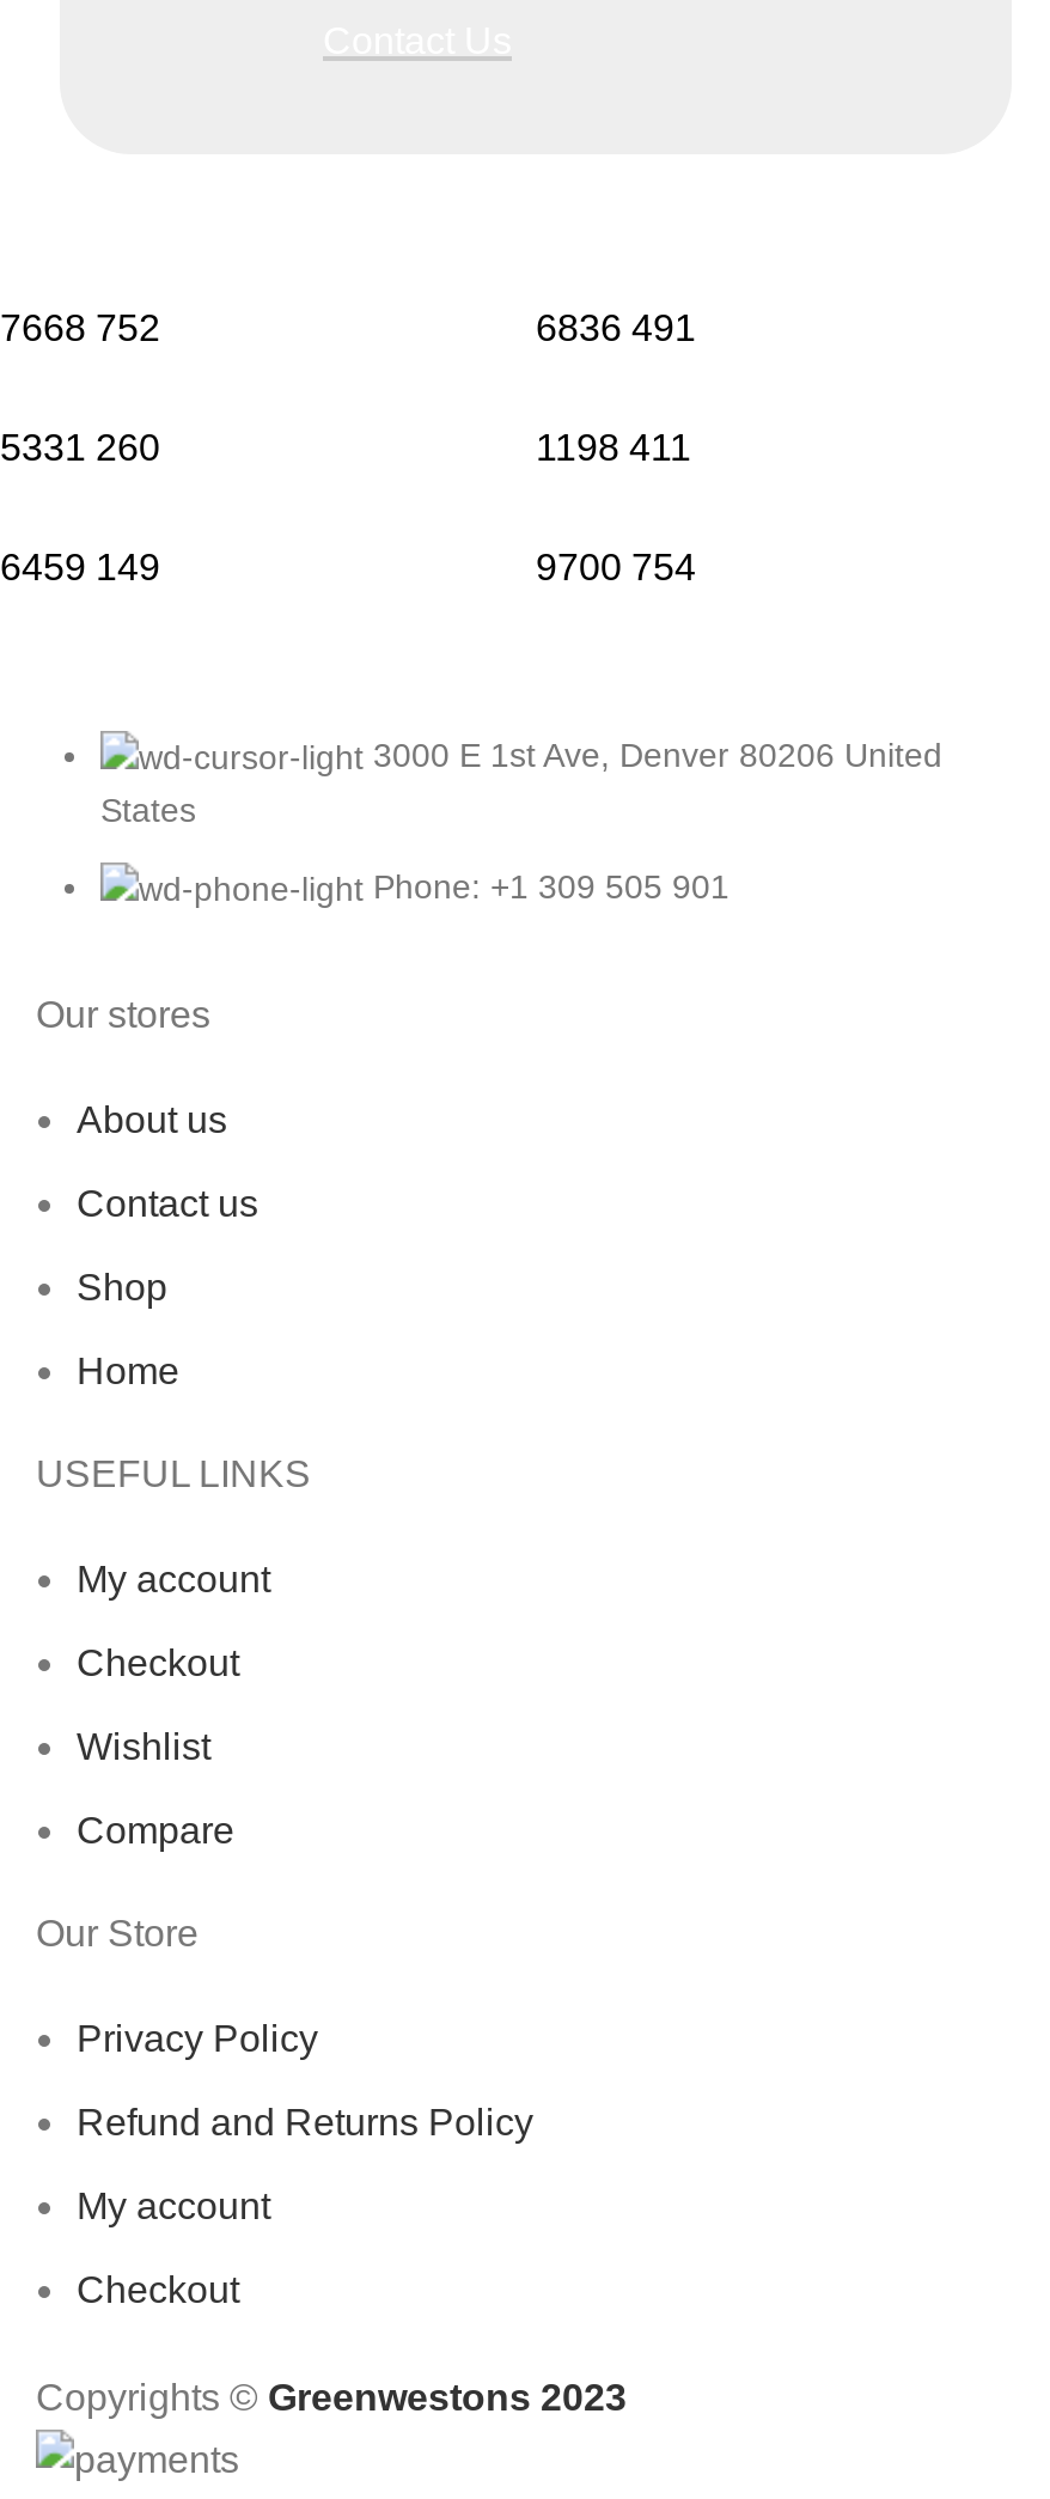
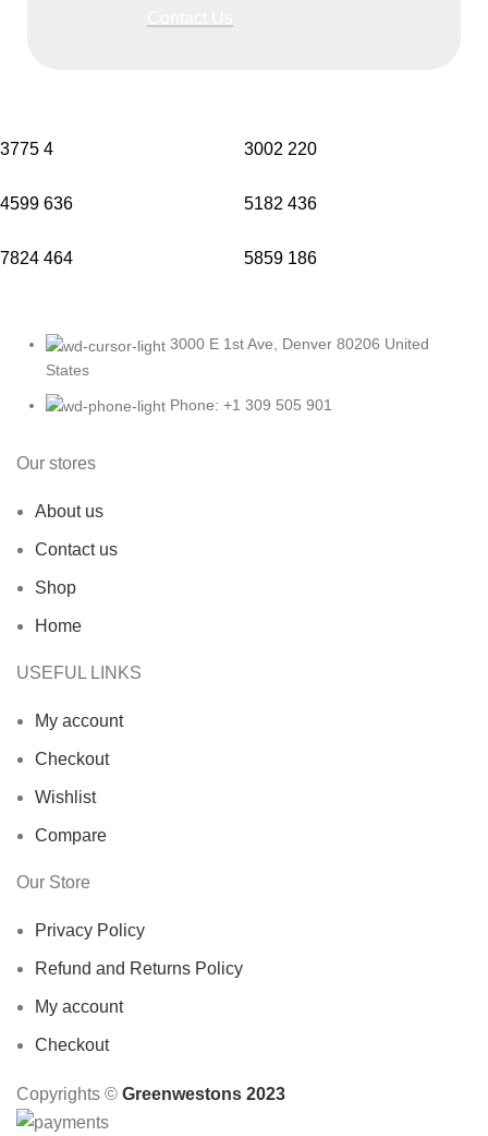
[0,307,160,348] 7668 752 -> [0,140,53,159] 3775 4
[536,307,696,348] 6836 491 -> [244,140,317,159] 3002 220
[0,427,160,467] 5331 260 -> [0,195,73,213] 4599 636
[536,427,691,467] 1198 411 -> [244,195,317,213] 5182 436
[0,546,160,587] 6459 149 -> [0,249,73,268] 7824 464
[536,546,696,587] 9700 754 -> [244,249,317,268] 5859 186

